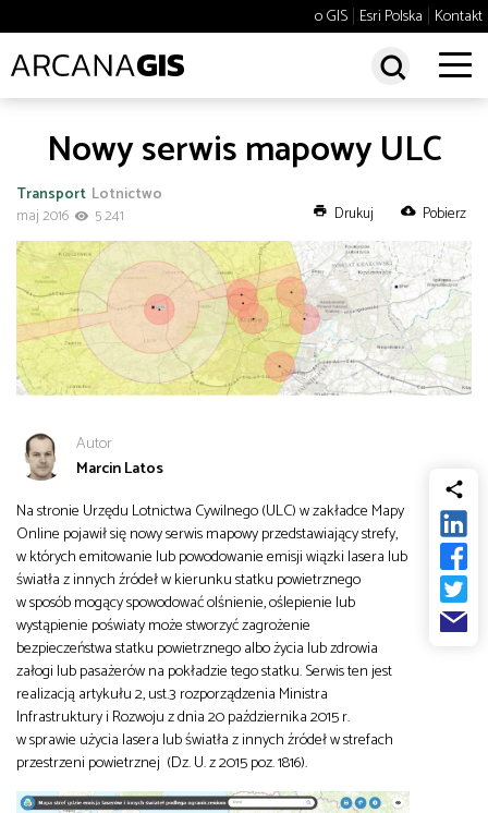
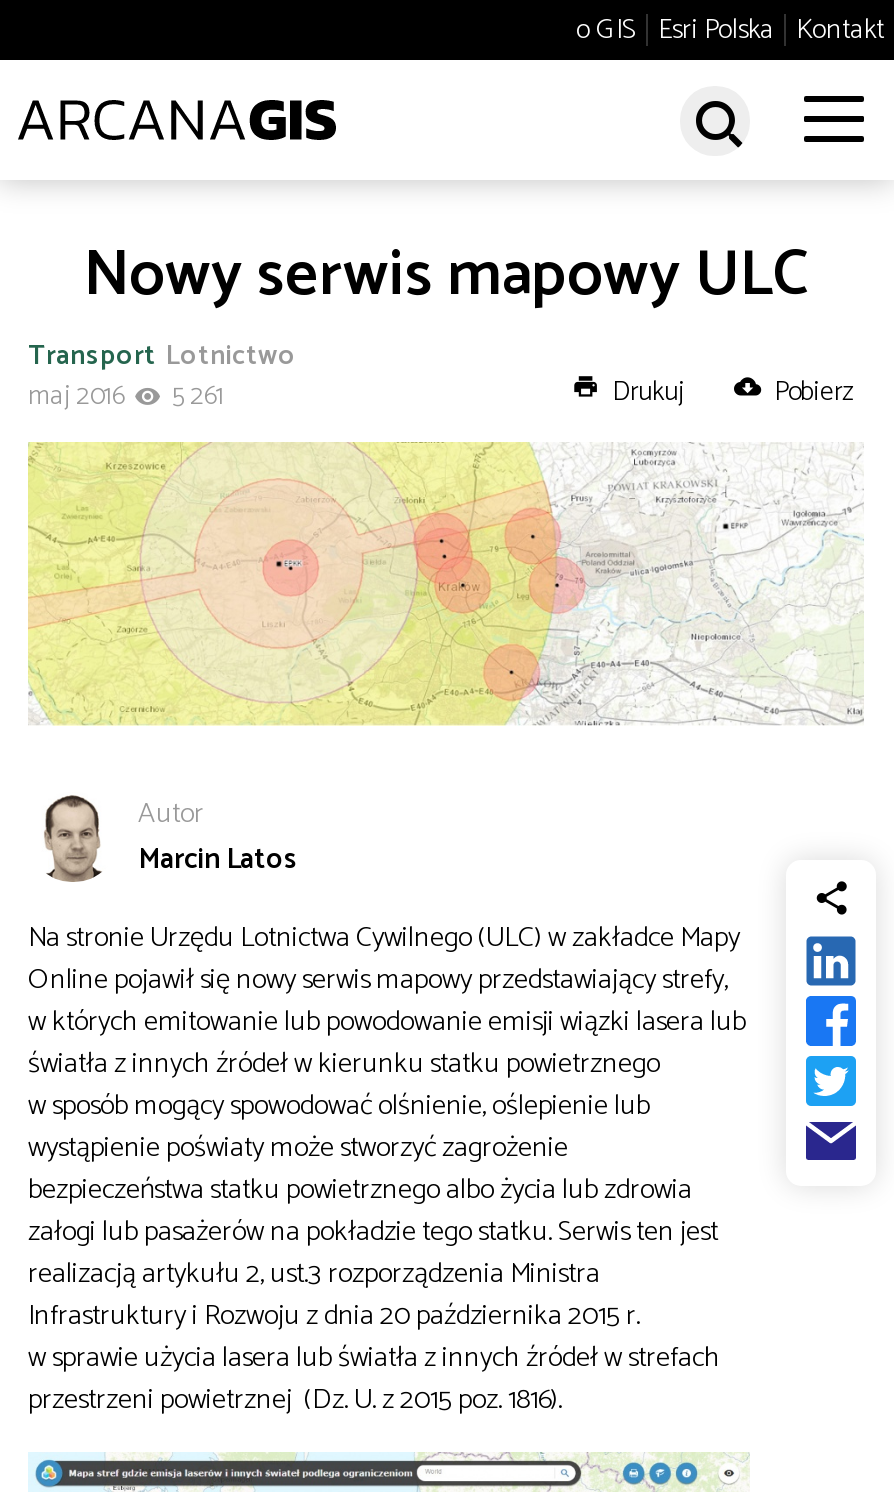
[95,204,124,228] 5 241 -> [172,374,224,418] 5 261

